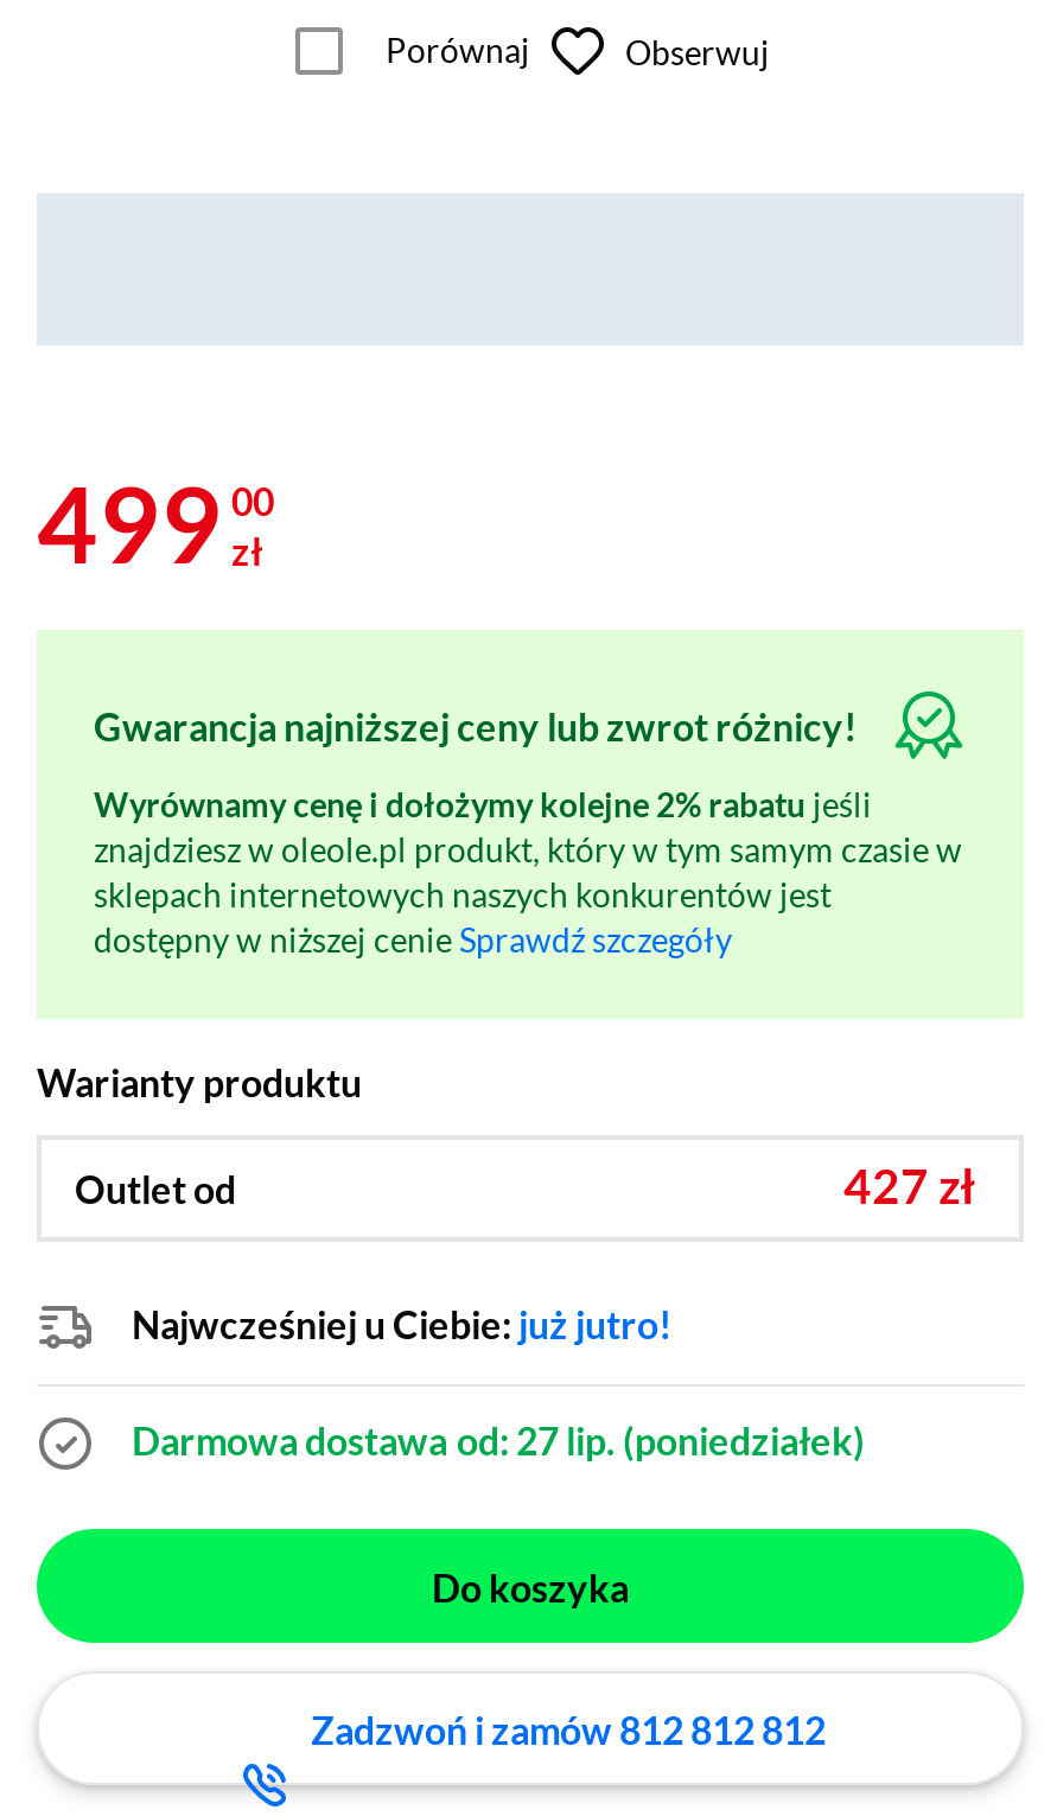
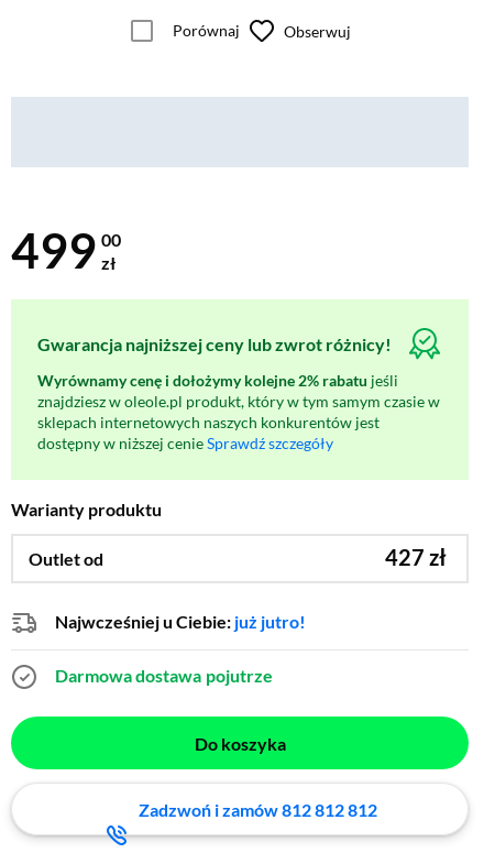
[132,1417,865,1463] Darmowa dostawa od: 27 lip. (poniedziałek) -> [55,665,273,686] Darmowa dostawa pojutrze

